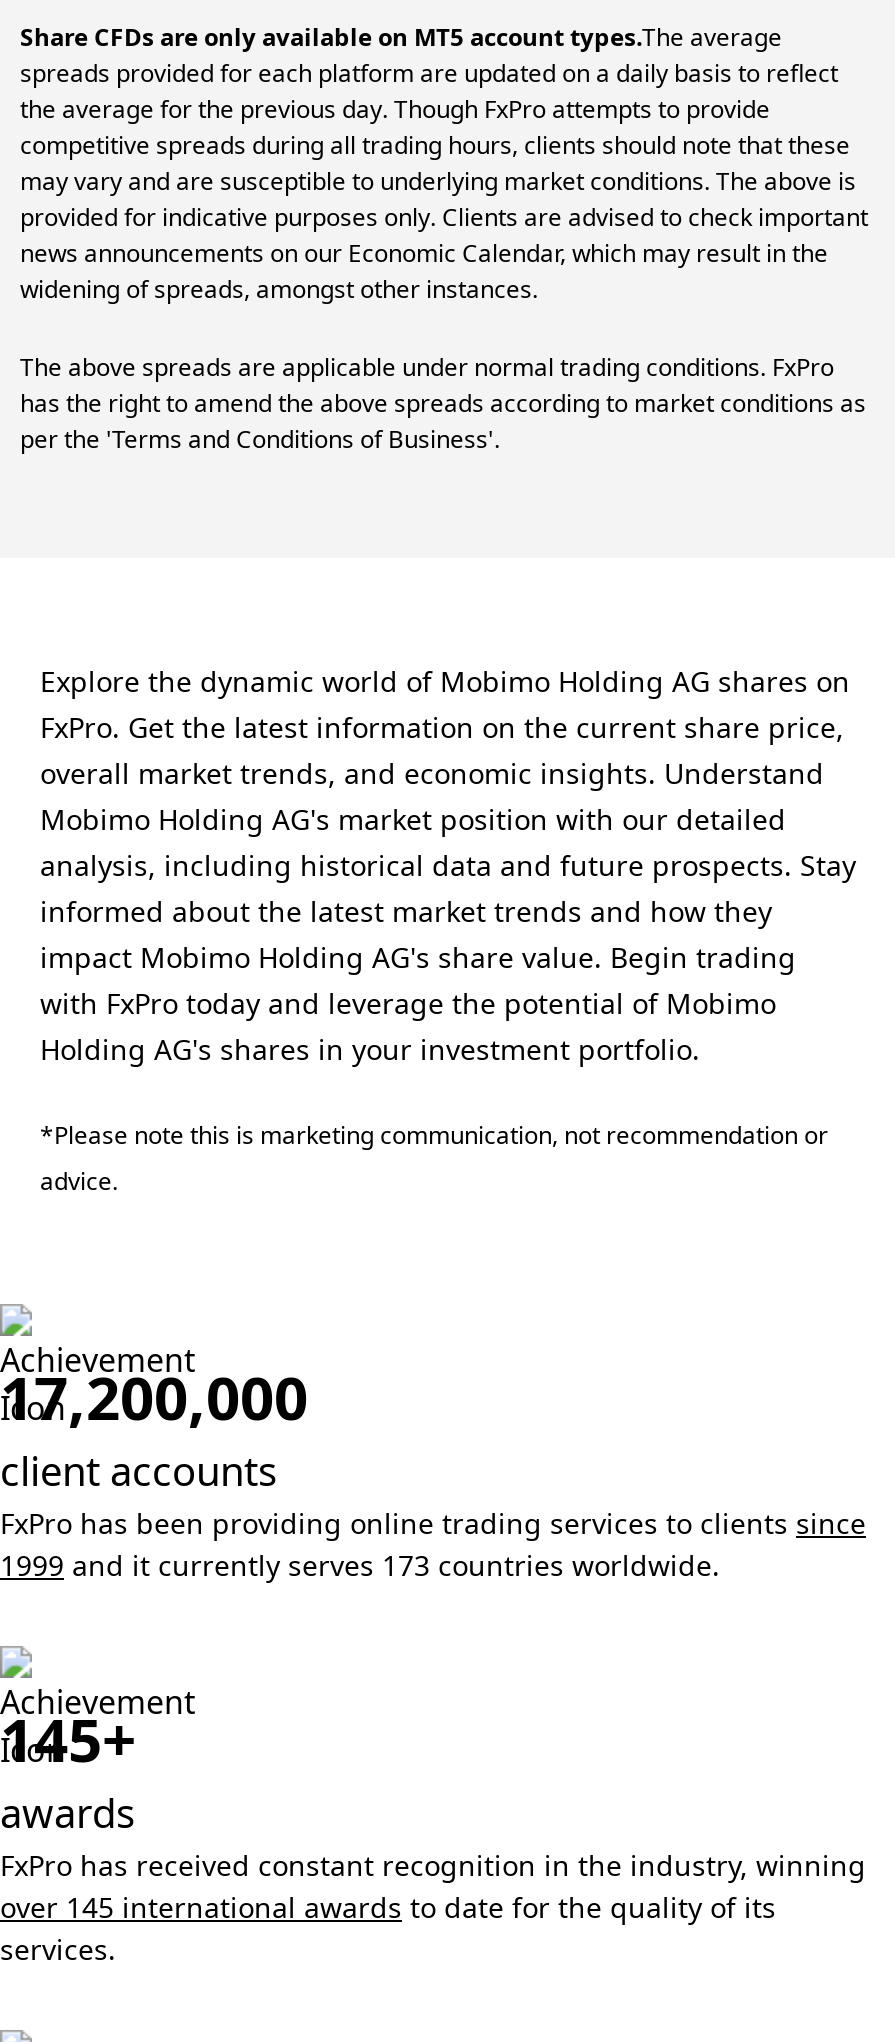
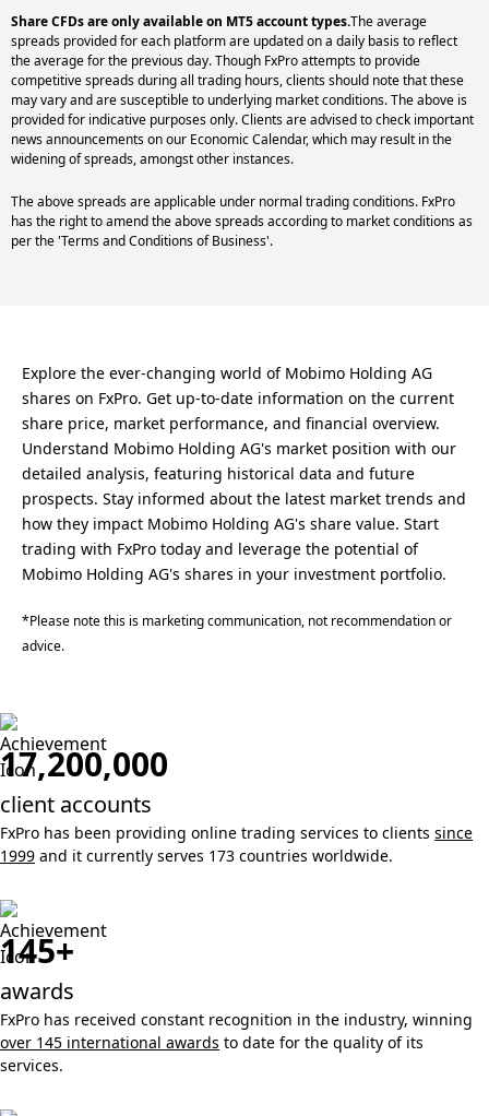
[40,662,856,1068] Explore the dynamic world of Mobimo Holding AG shares on | FxPro. Get the latest information on the current share price, | overall market trends, and economic insights. Understand | Mobimo Holding AG's market position with our detailed | analysis, including historical data and future prospects. Stay | informed about the latest market trends and how they | impact Mobimo Holding AG's share value. Begin trading | with FxPro today and leverage the potential of Mobimo | Holding AG's shares in your investment portfolio. -> [22,363,466,584] Explore the ever-changing world of Mobimo Holding AG | shares on FxPro. Get up-to-date information on the current | share price, market performance, and financial overview. | Understand Mobimo Holding AG's market position with our | detailed analysis, featuring historical data and future | prospects. Stay informed about the latest market trends and | how they impact Mobimo Holding AG's share value. Start | trading with FxPro today and leverage the potential of | Mobimo Holding AG's shares in your investment portfolio.

